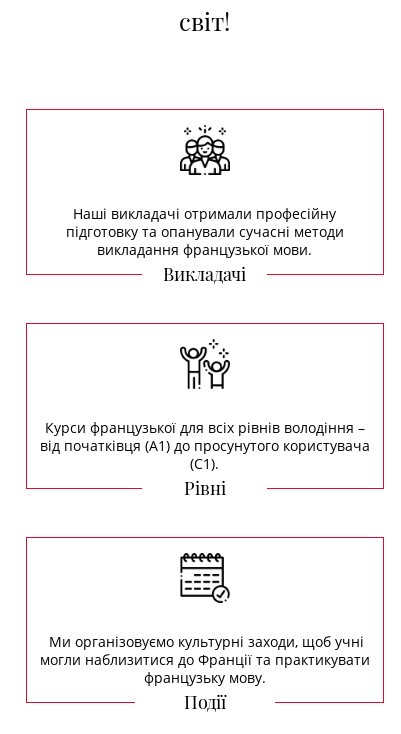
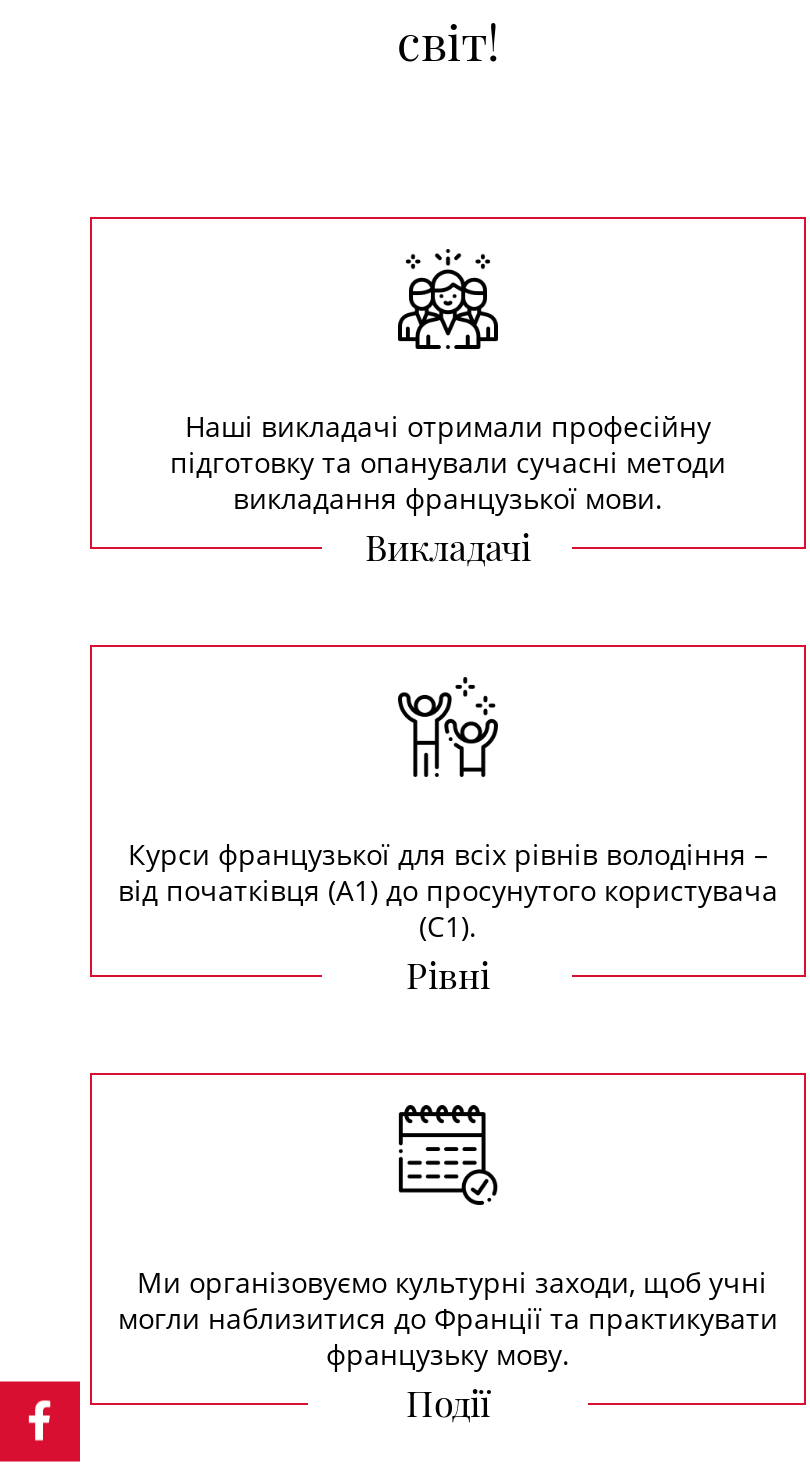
none -> [6,1379,82,1465] [image]

